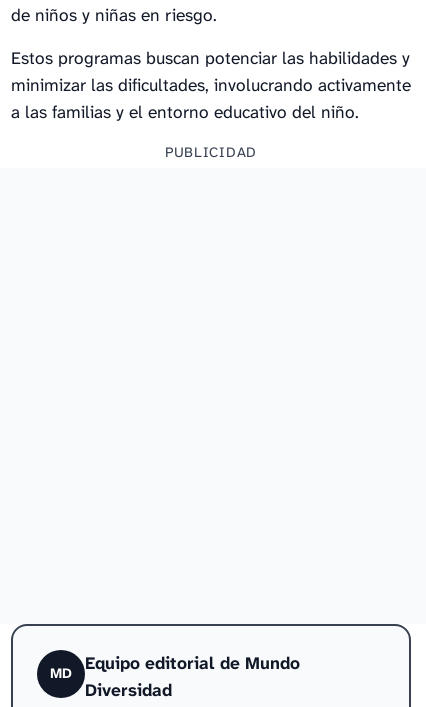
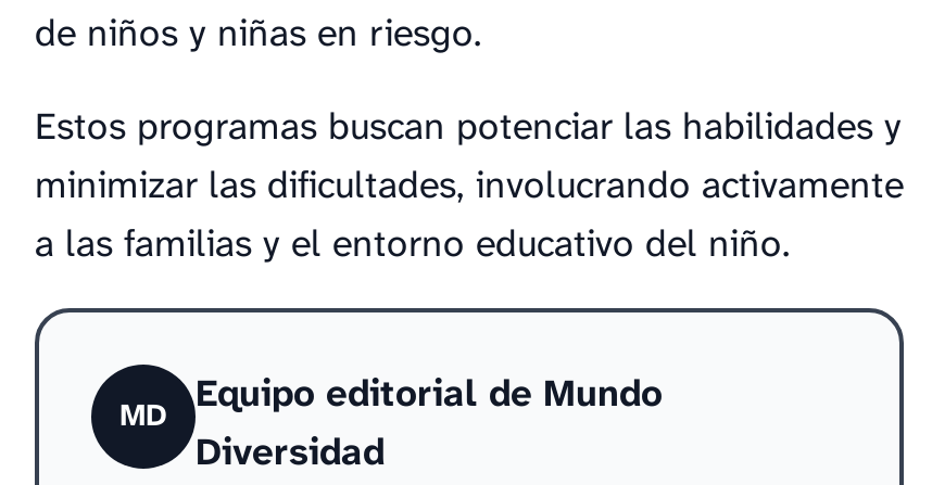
[165,143,257,162] PUBLICIDAD -> none

